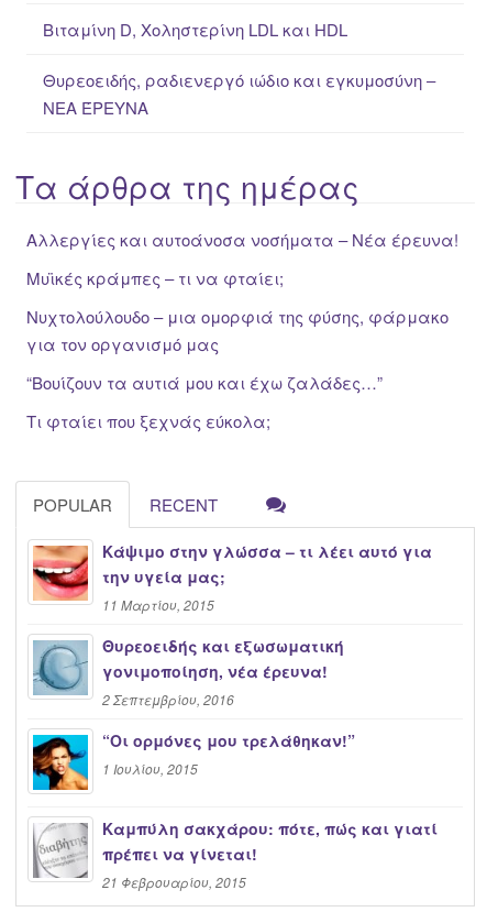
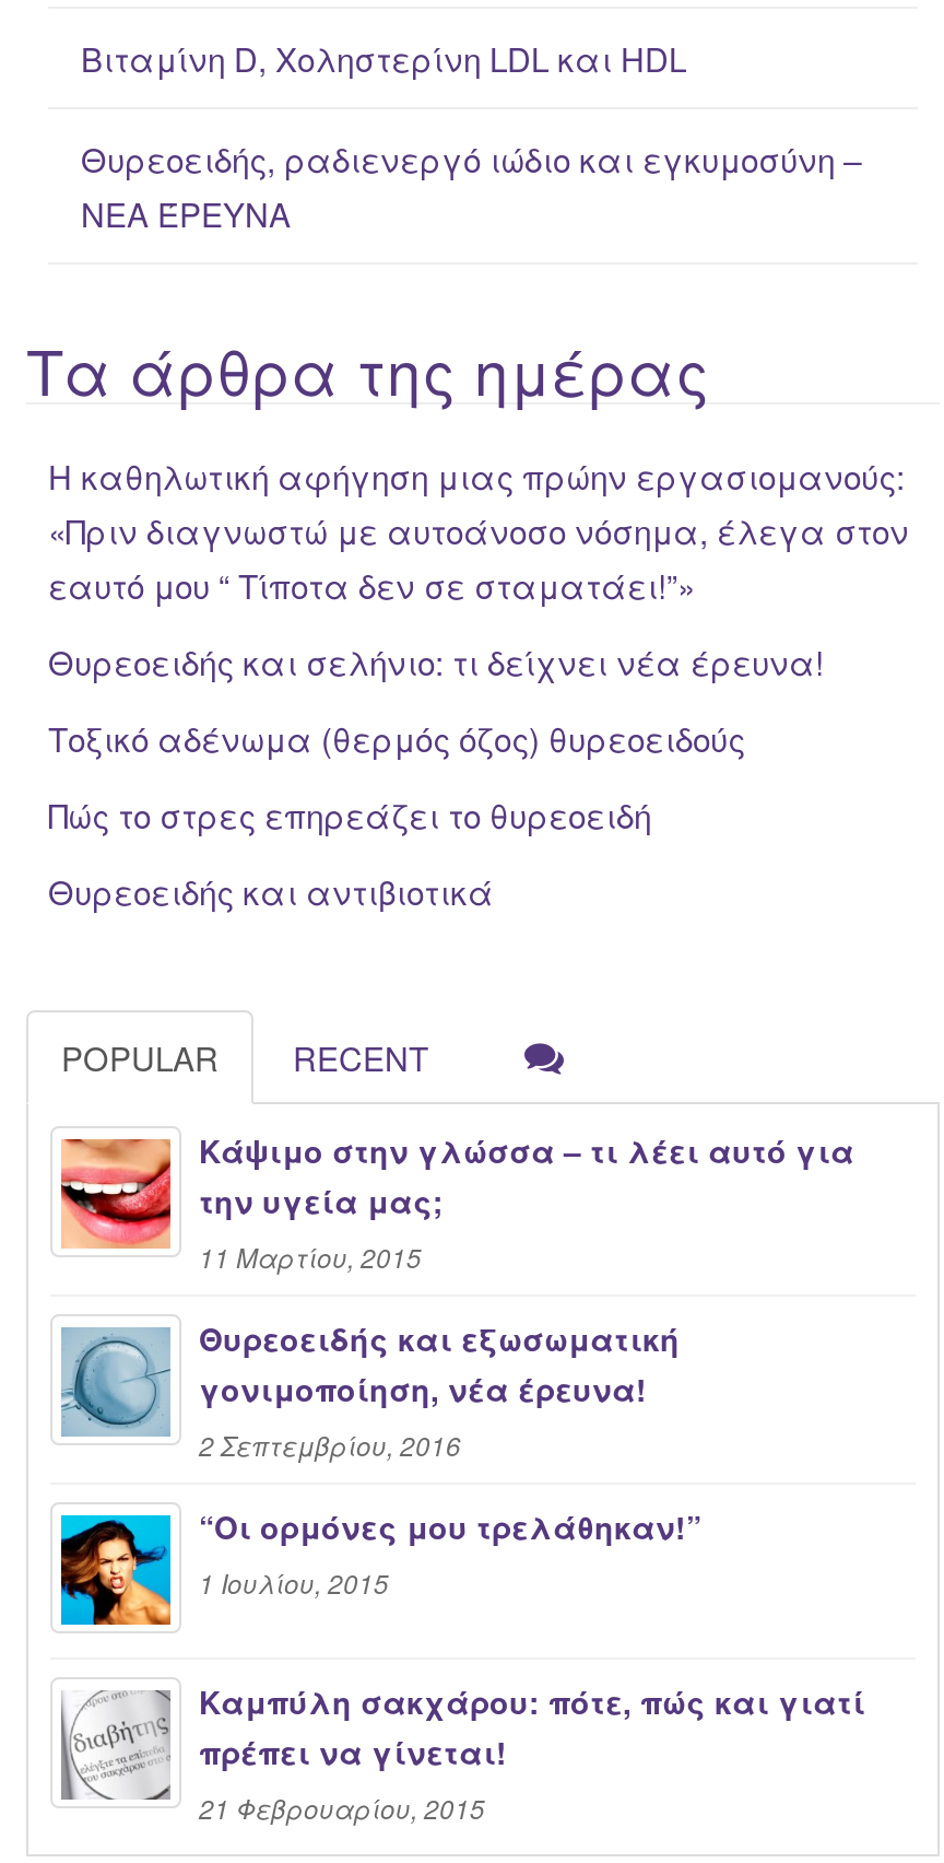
[26,227,458,250] Αλλεργίες και αυτοάνοσα νοσήματα – Νέα έρευνα! -> [48,452,909,607] Η καθηλωτική αφήγηση μιας πρώην εργασιομανούς: | «Πριν διαγνωστώ με αυτοάνοσο νόσημα, έλεγα στον | εαυτό μου “ Τίποτα δεν σε σταματάει!”»
[26,266,284,289] Μυϊκές κράμπες – τι να φταίει; -> [48,638,824,684] Θυρεοειδής και σελήνιο: τι δείχνει νέα έρευνα!
[26,304,449,355] Νυχτολούλουδο – μια ομορφιά της φύσης, φάρμακο | για τον οργανισμό μας -> [48,714,745,760] Τοξικό αδένωμα (θερμός όζος) θυρεοειδούς
[26,370,383,393] “Βουίζουν τα αυτιά μου και έχω ζαλάδες…” -> [48,791,651,837] Πώς το στρες επηρεάζει το θυρεοειδή
[26,409,270,432] Τι φταίει που ξεχνάς εύκολα; -> [48,867,494,913] Θυρεοειδής και αντιβιοτικά

